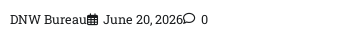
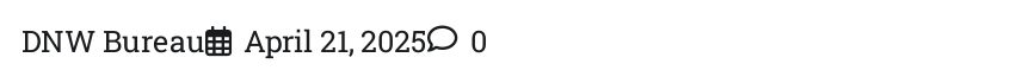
[10,11,208,27] DNW Bureau June 20, 2026 0 -> [21,22,487,60] DNW Bureau April 21, 2025 0

